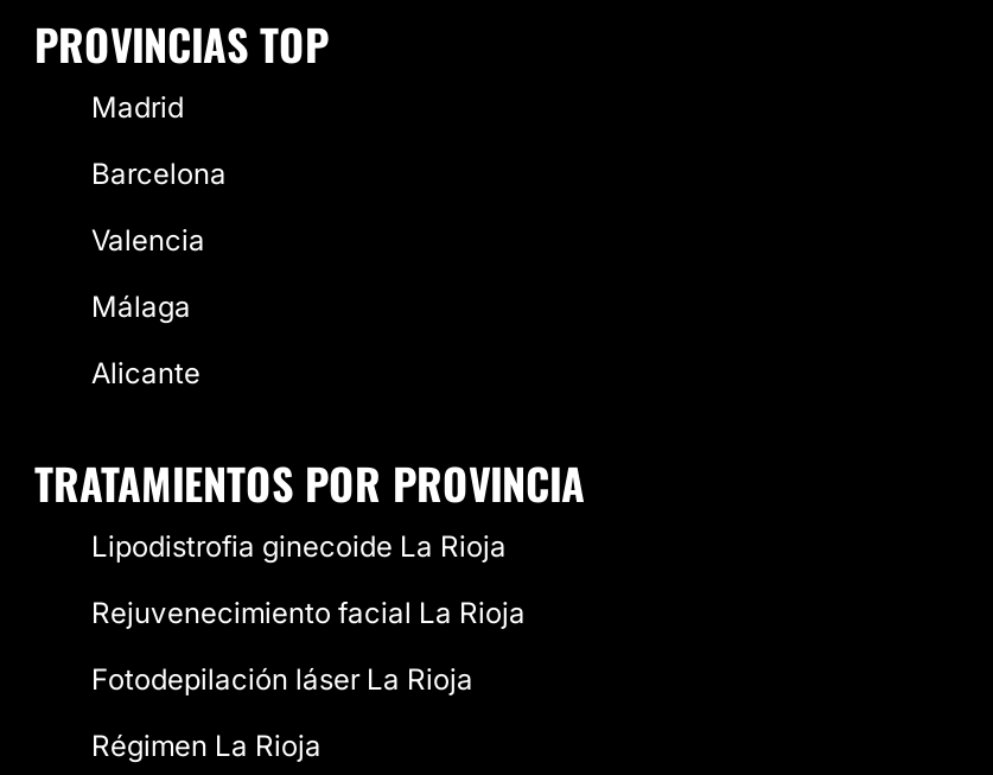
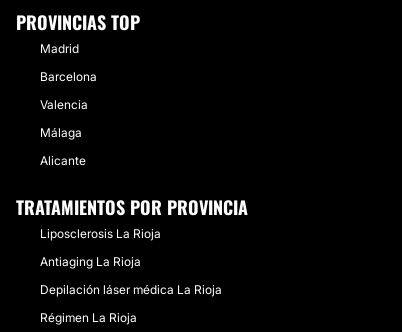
[91,528,507,564] Lipodistrofia ginecoide La Rioja -> [40,226,161,241] Liposclerosis La Rioja
[91,595,526,630] Rejuvenecimiento facial La Rioja -> [40,254,141,269] Antiaging La Rioja
[91,661,473,697] Fotodepilación láser La Rioja -> [40,282,222,297] Depilación láser médica La Rioja

